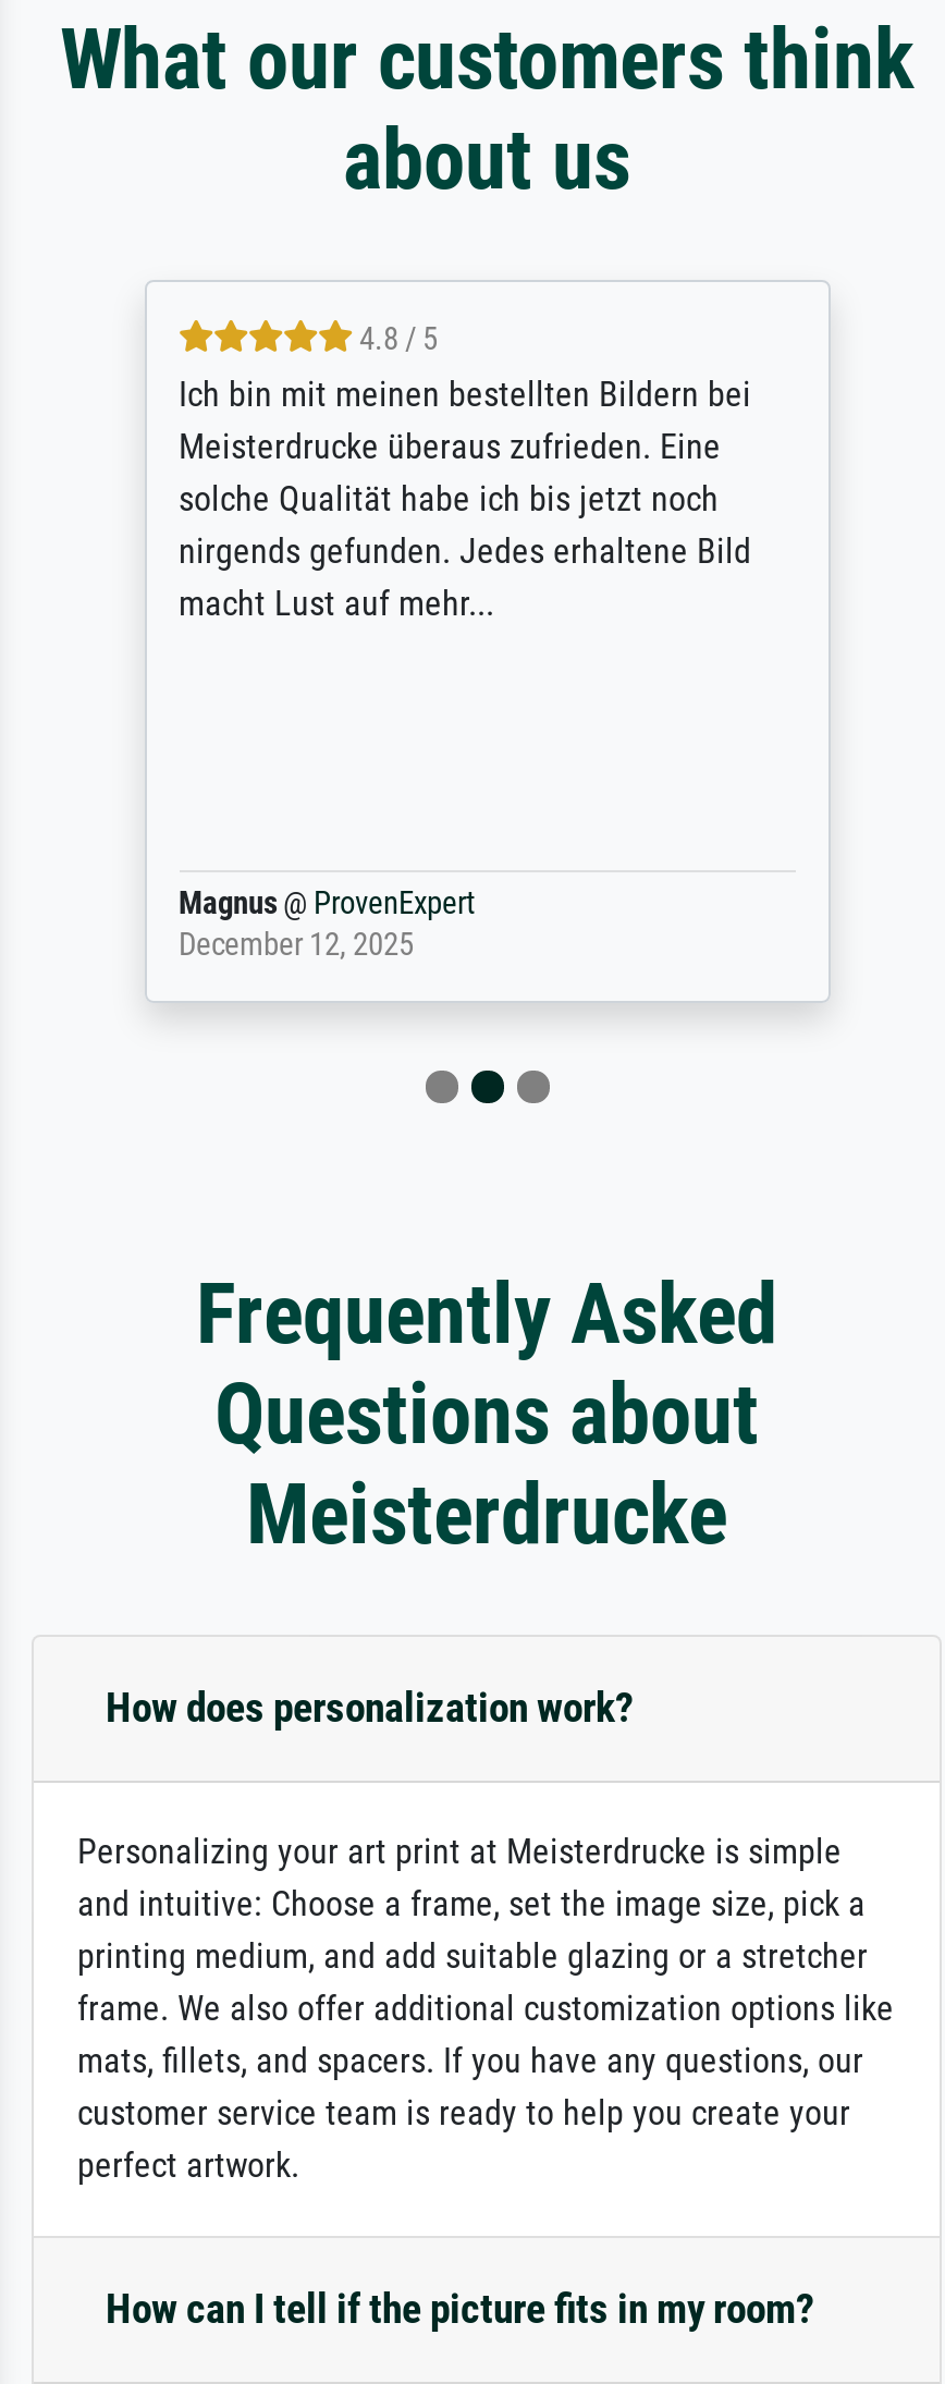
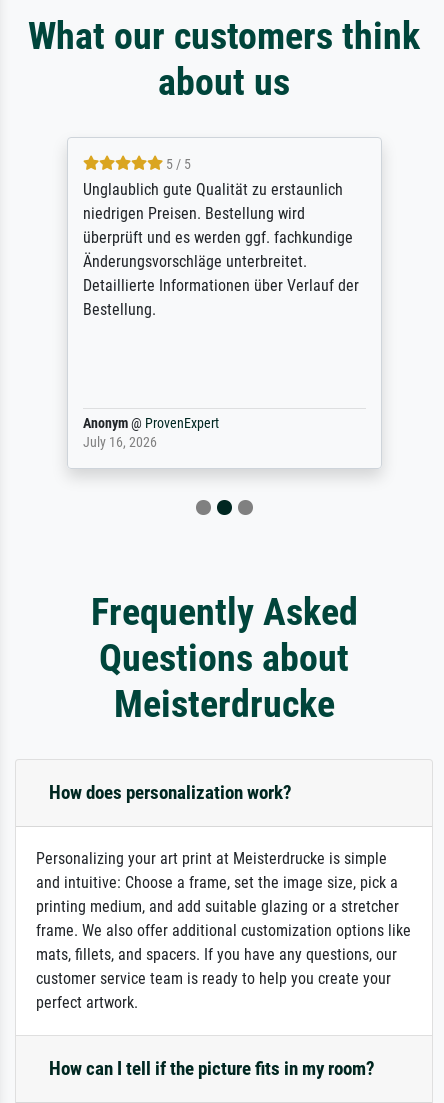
[179,321,751,624] 4.8 / 5 | Ich bin mit meinen bestellten Bildern bei | Meisterdrucke überaus zufrieden. Eine | solche Qualität habe ich bis jetzt noch | nirgends gefunden. Jedes erhaltene Bild | macht Lust auf mehr... -> [82,156,358,319] 5 / 5 | Unglaublich gute Qualität zu erstaunlich | niedrigen Preisen. Bestellung wird | überprüft und es werden ggf. fachkundige | Änderungsvorschläge unterbreitet. | Detaillierte Informationen über Verlauf der | Bestellung.
[179,885,475,964] Magnus @ ProvenExpert | December 12, 2025 -> [82,415,218,451] Anonym @ ProvenExpert | July 16, 2026

